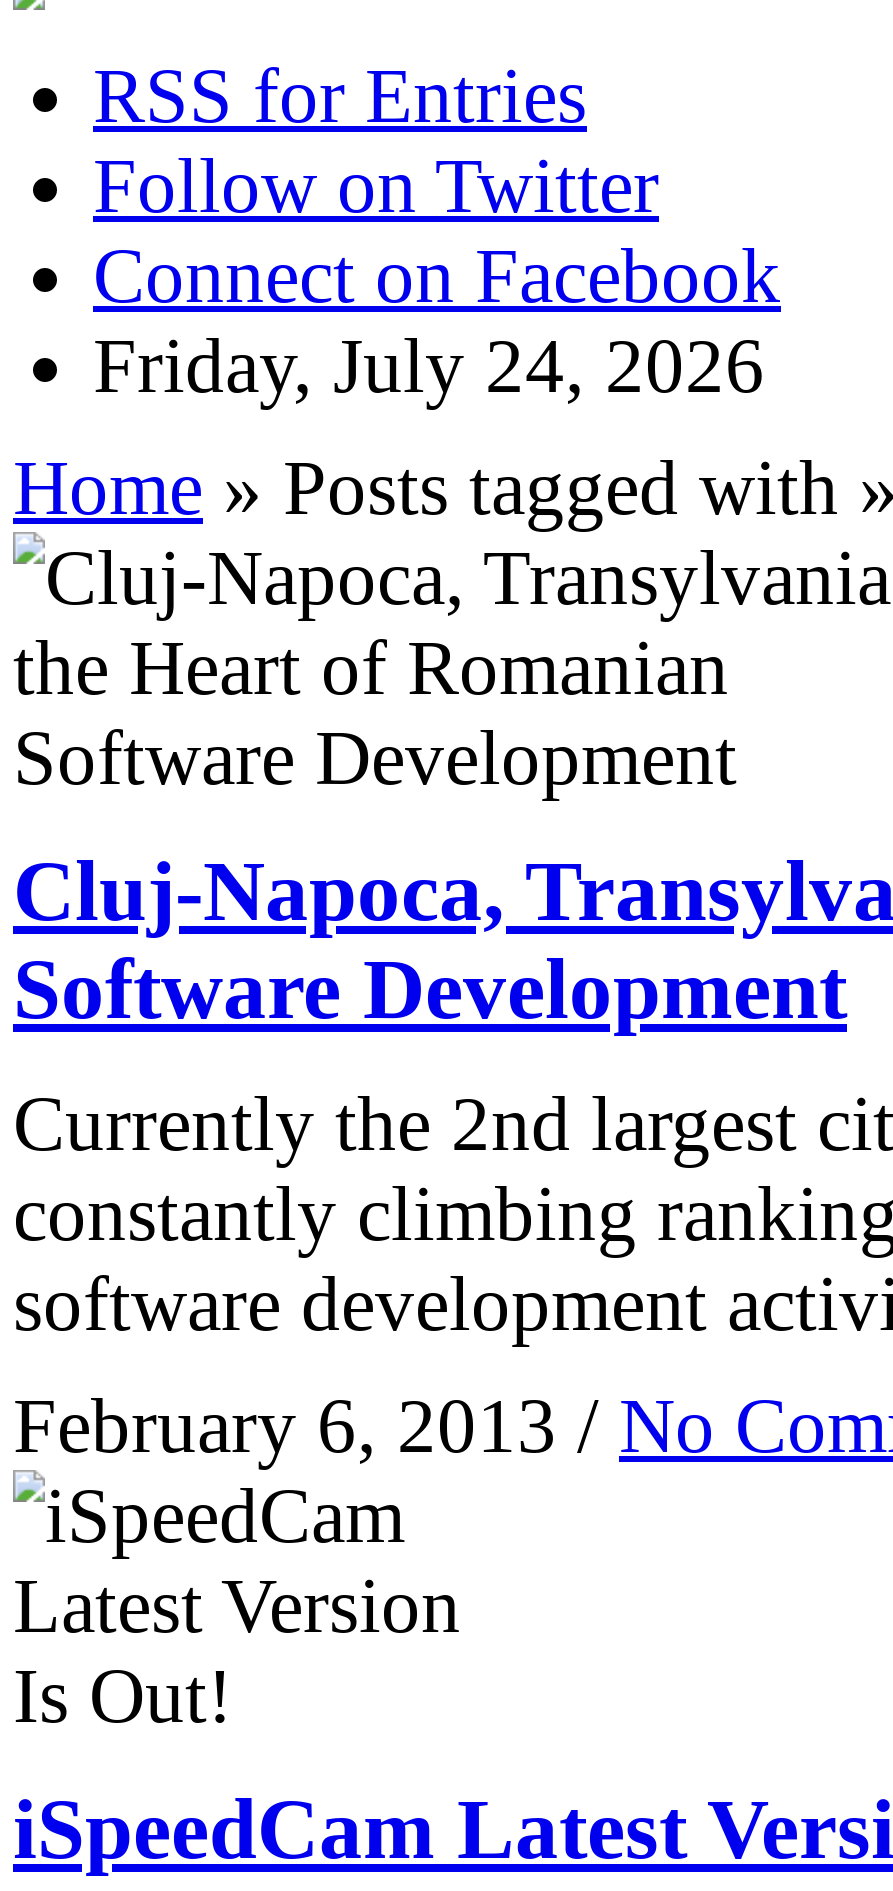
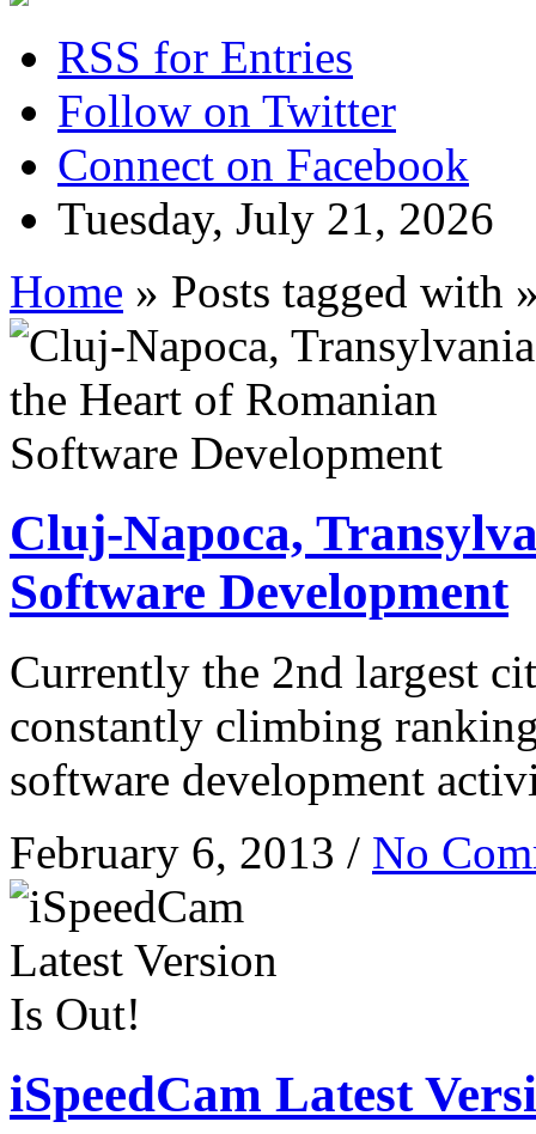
[93,323,765,409] Friday, July 24, 2026 -> [57,193,494,245] Tuesday, July 21, 2026

